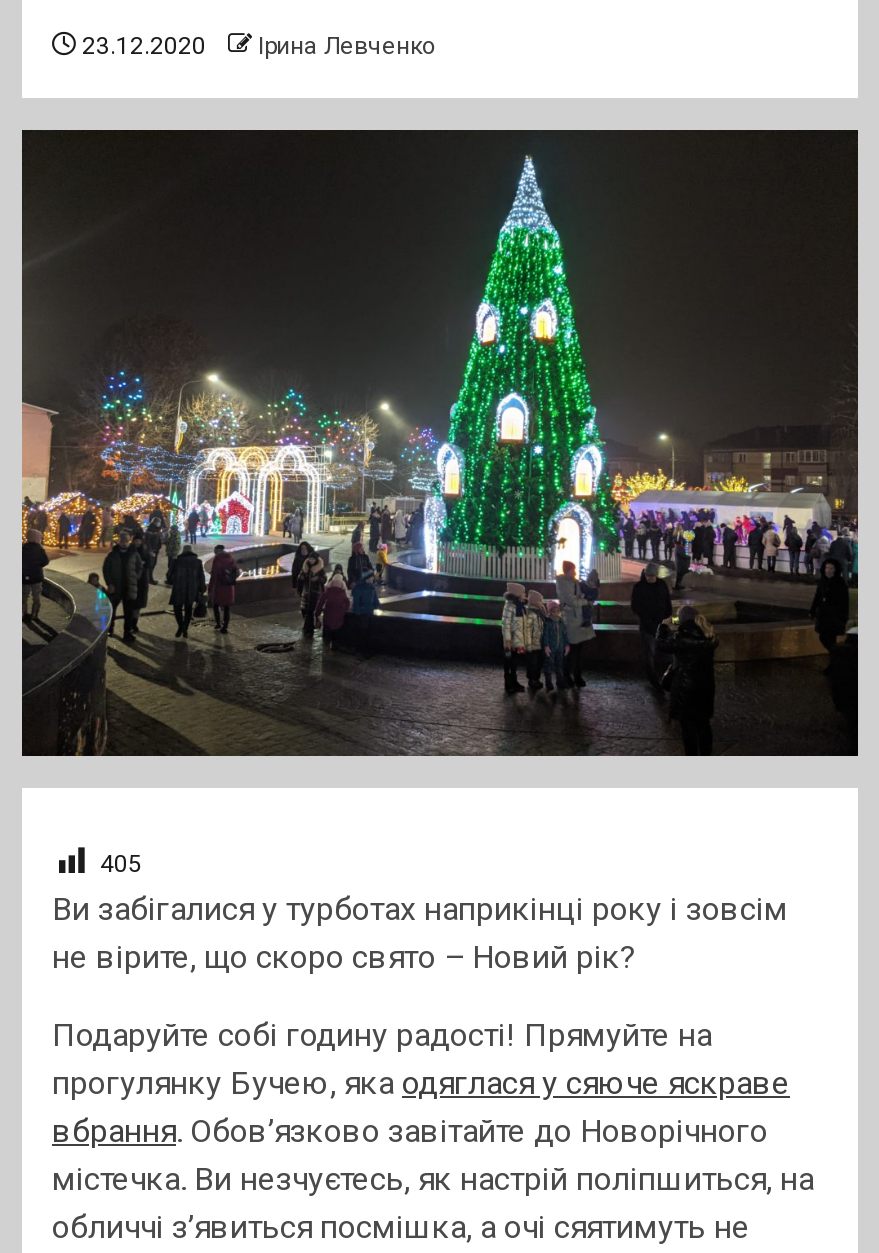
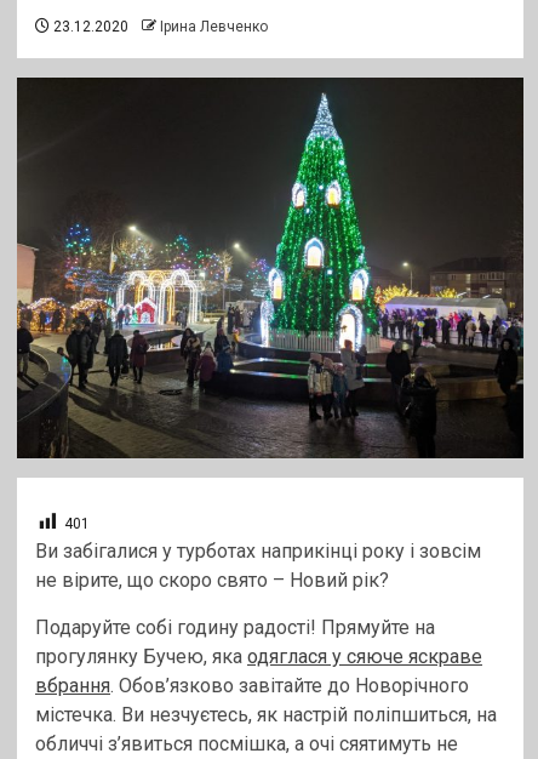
[100,851,142,879] 405 -> [64,515,90,532] 401

